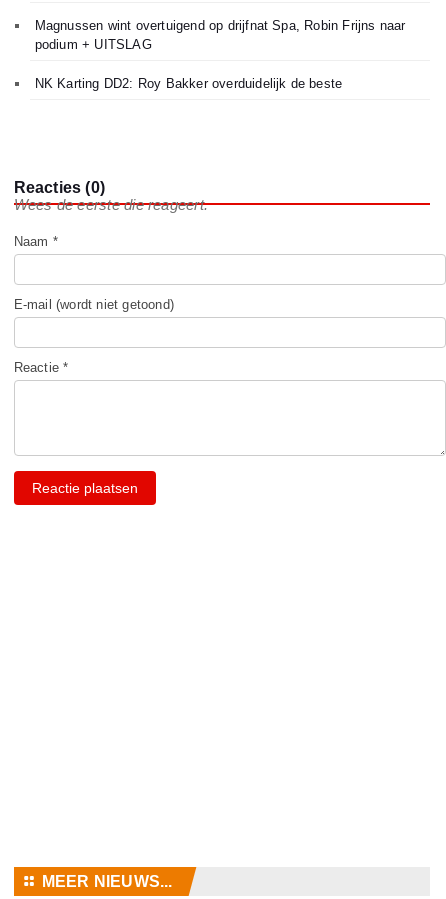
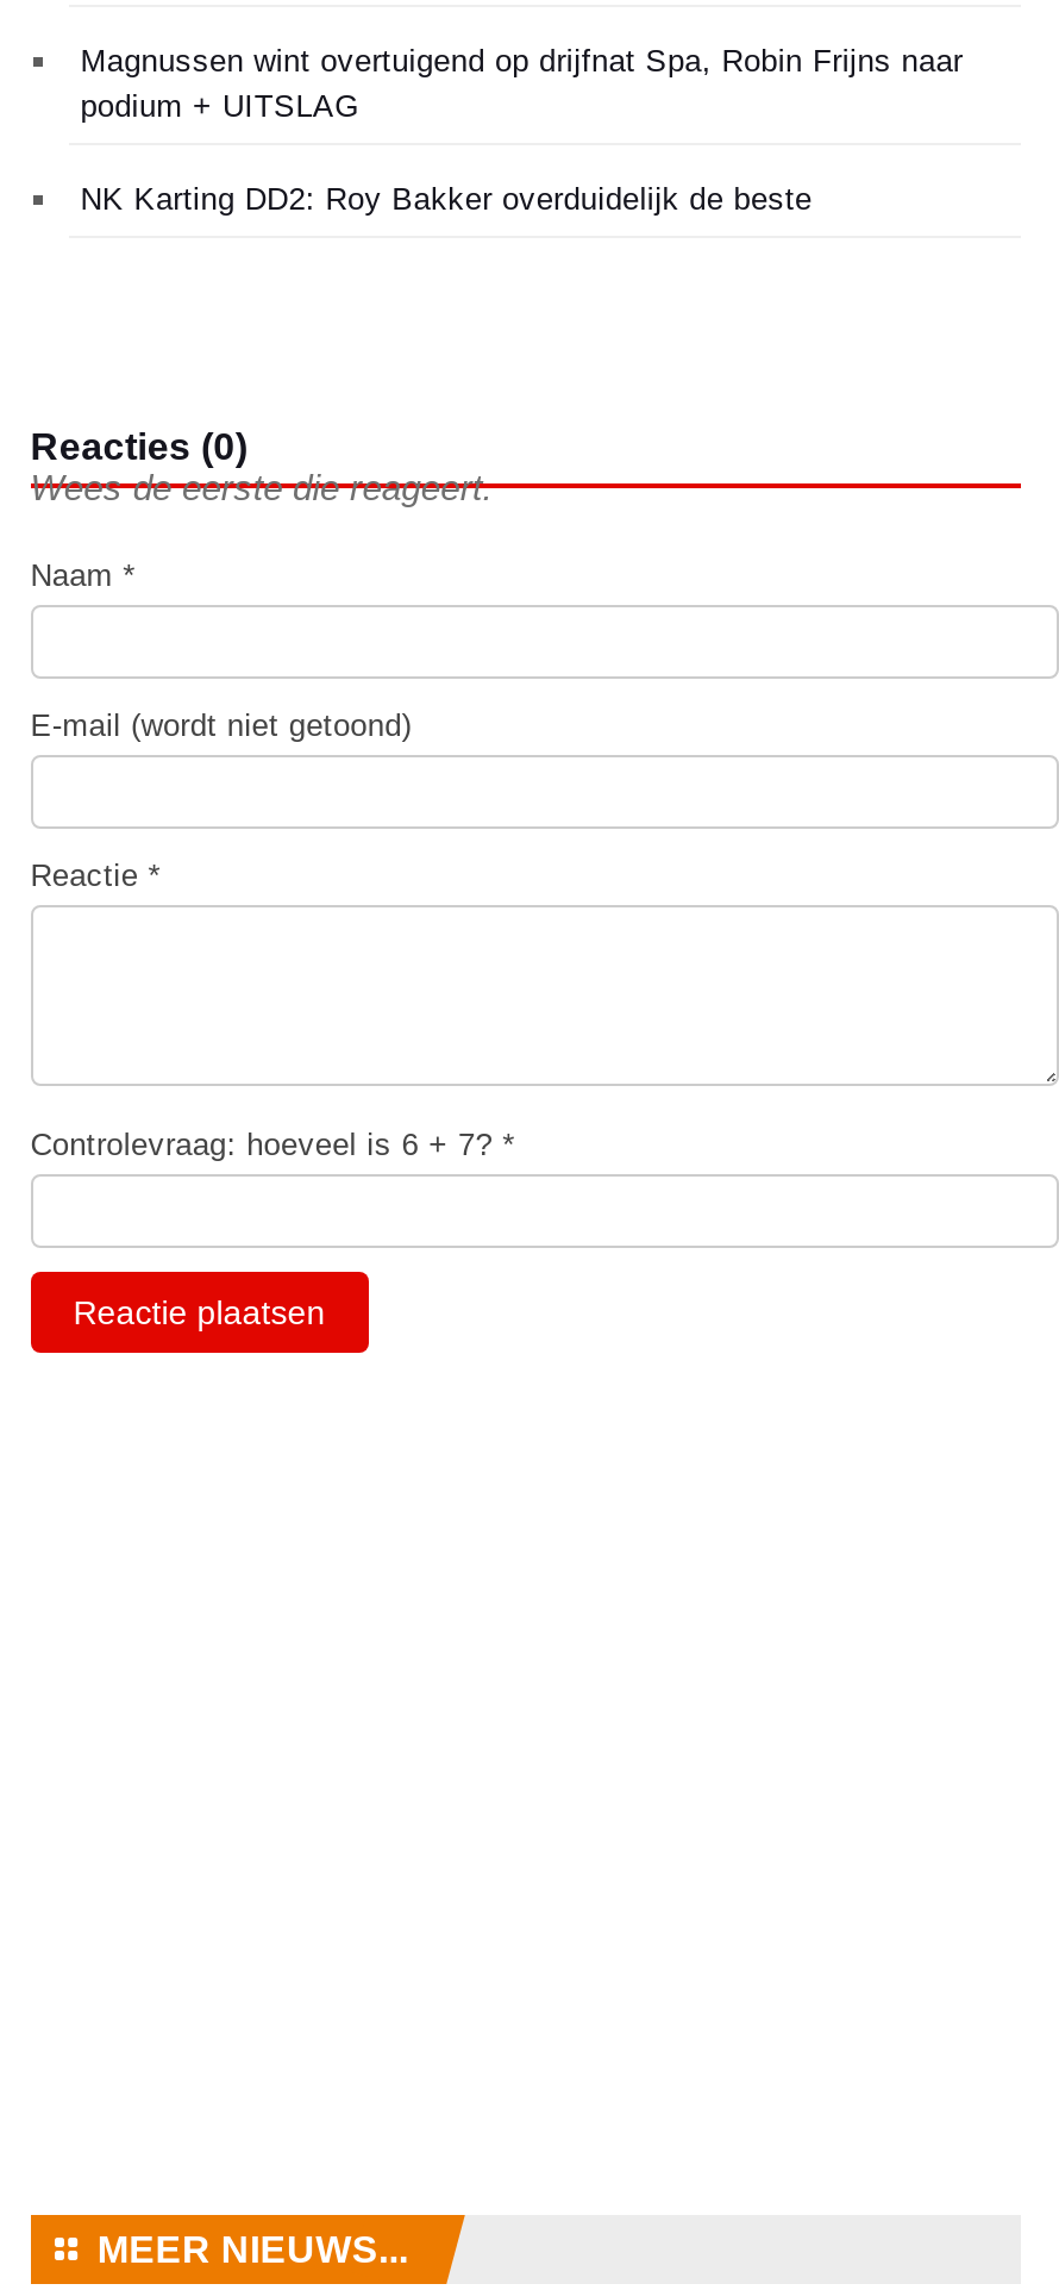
none -> [30,1127,515,1163] Controlevraag: hoeveel is 6 + 7? *

